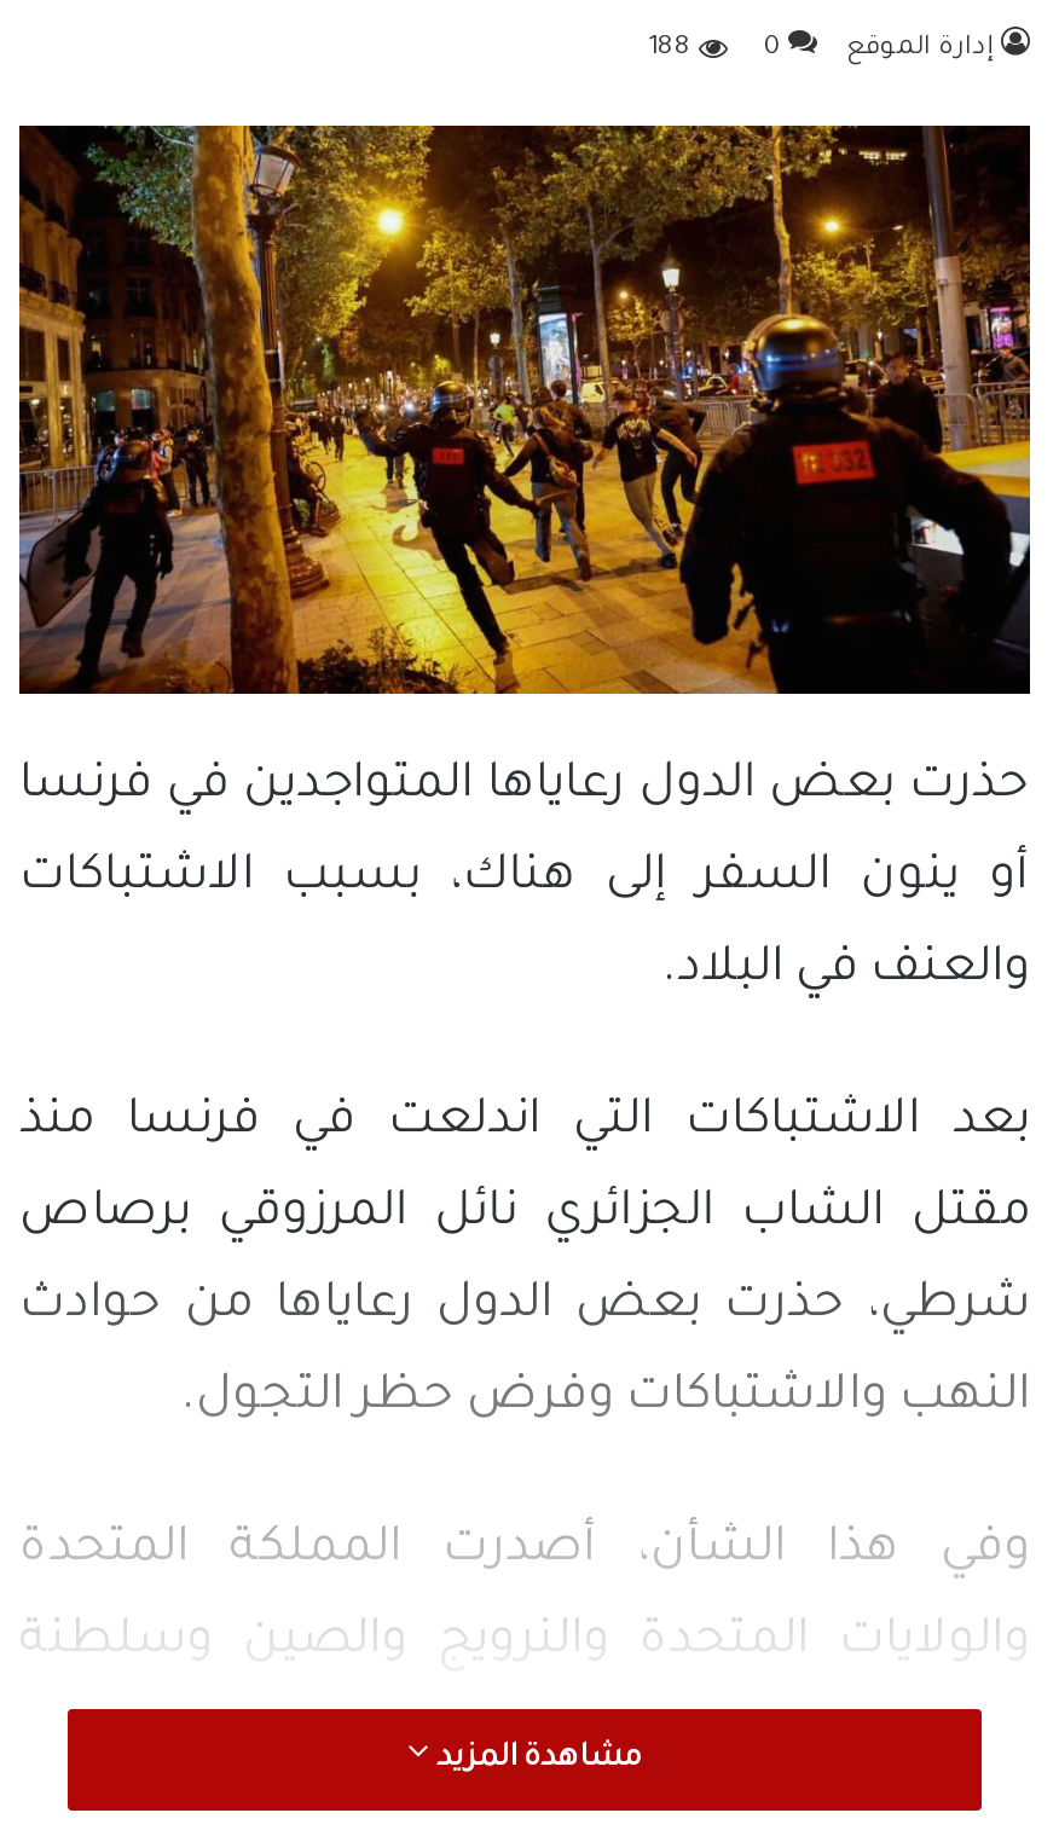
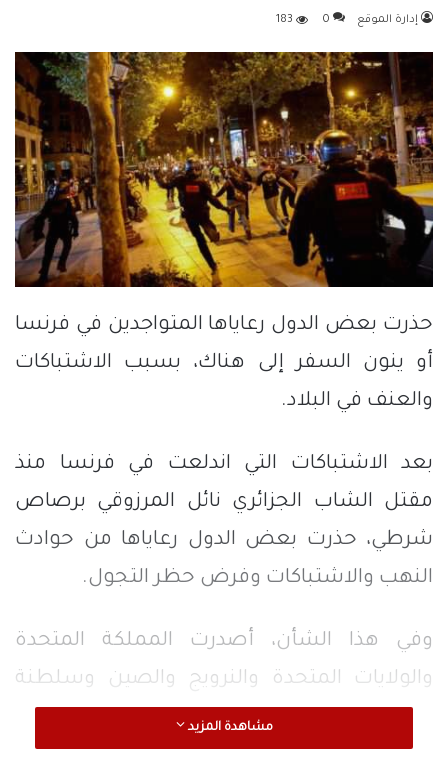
[648,34,691,63] 188 -> [276,14,293,26] 183

